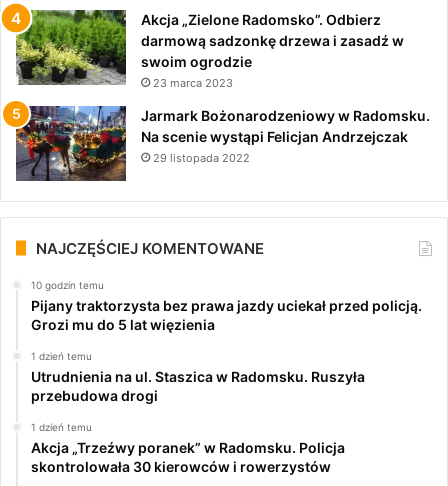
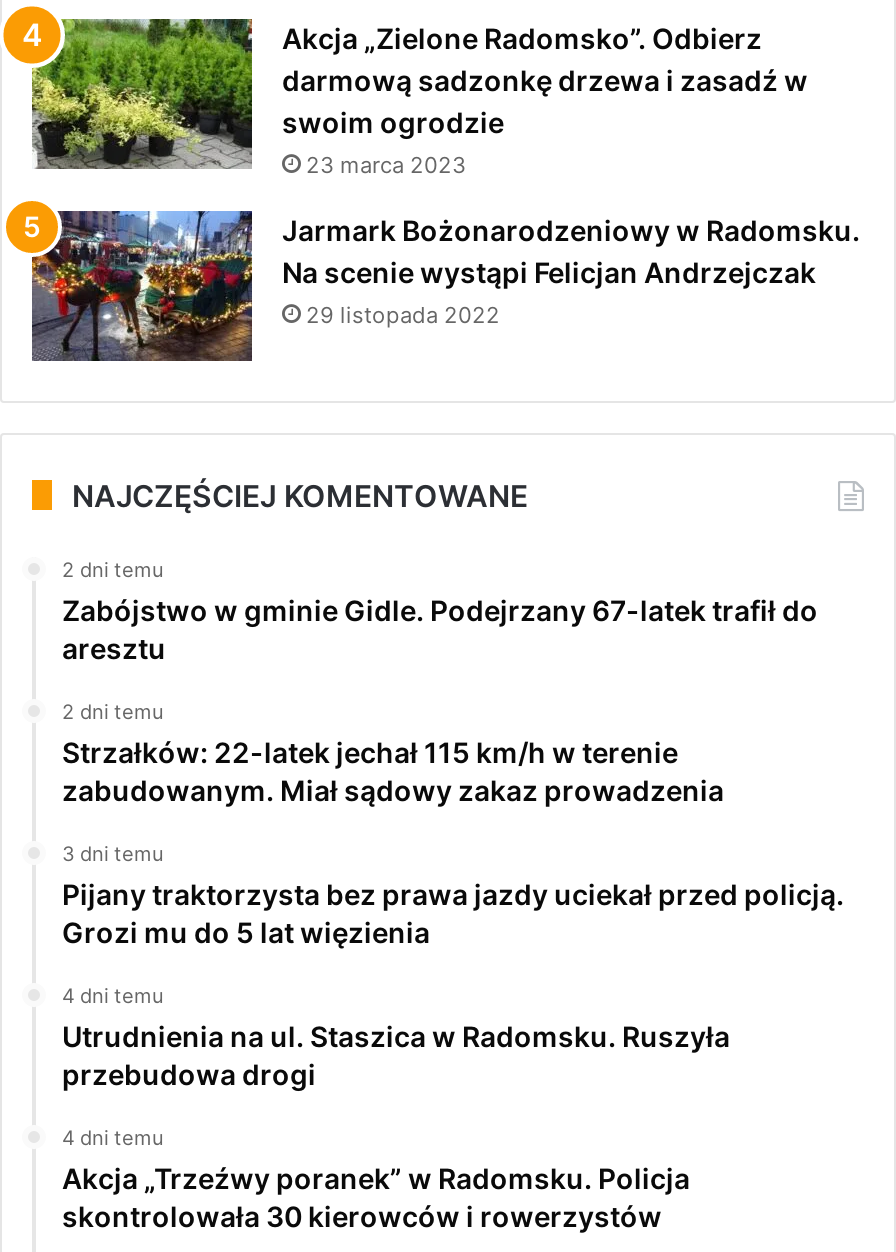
[31,279,104,291] 10 godzin temu -> [62,556,818,864] 2 dni temu | Zabójstwo w gminie Gidle. Podejrzany 67-latek trafił do | aresztu | 2 dni temu | Strzałków: 22-latek jechał 115 km/h w terenie | zabudowanym. Miał sądowy zakaz prowadzenia | 3 dni temu
[31,350,92,362] 1 dzień temu -> [62,982,164,1006] 4 dni temu
[31,421,92,433] 1 dzień temu -> [62,1124,164,1148] 4 dni temu

